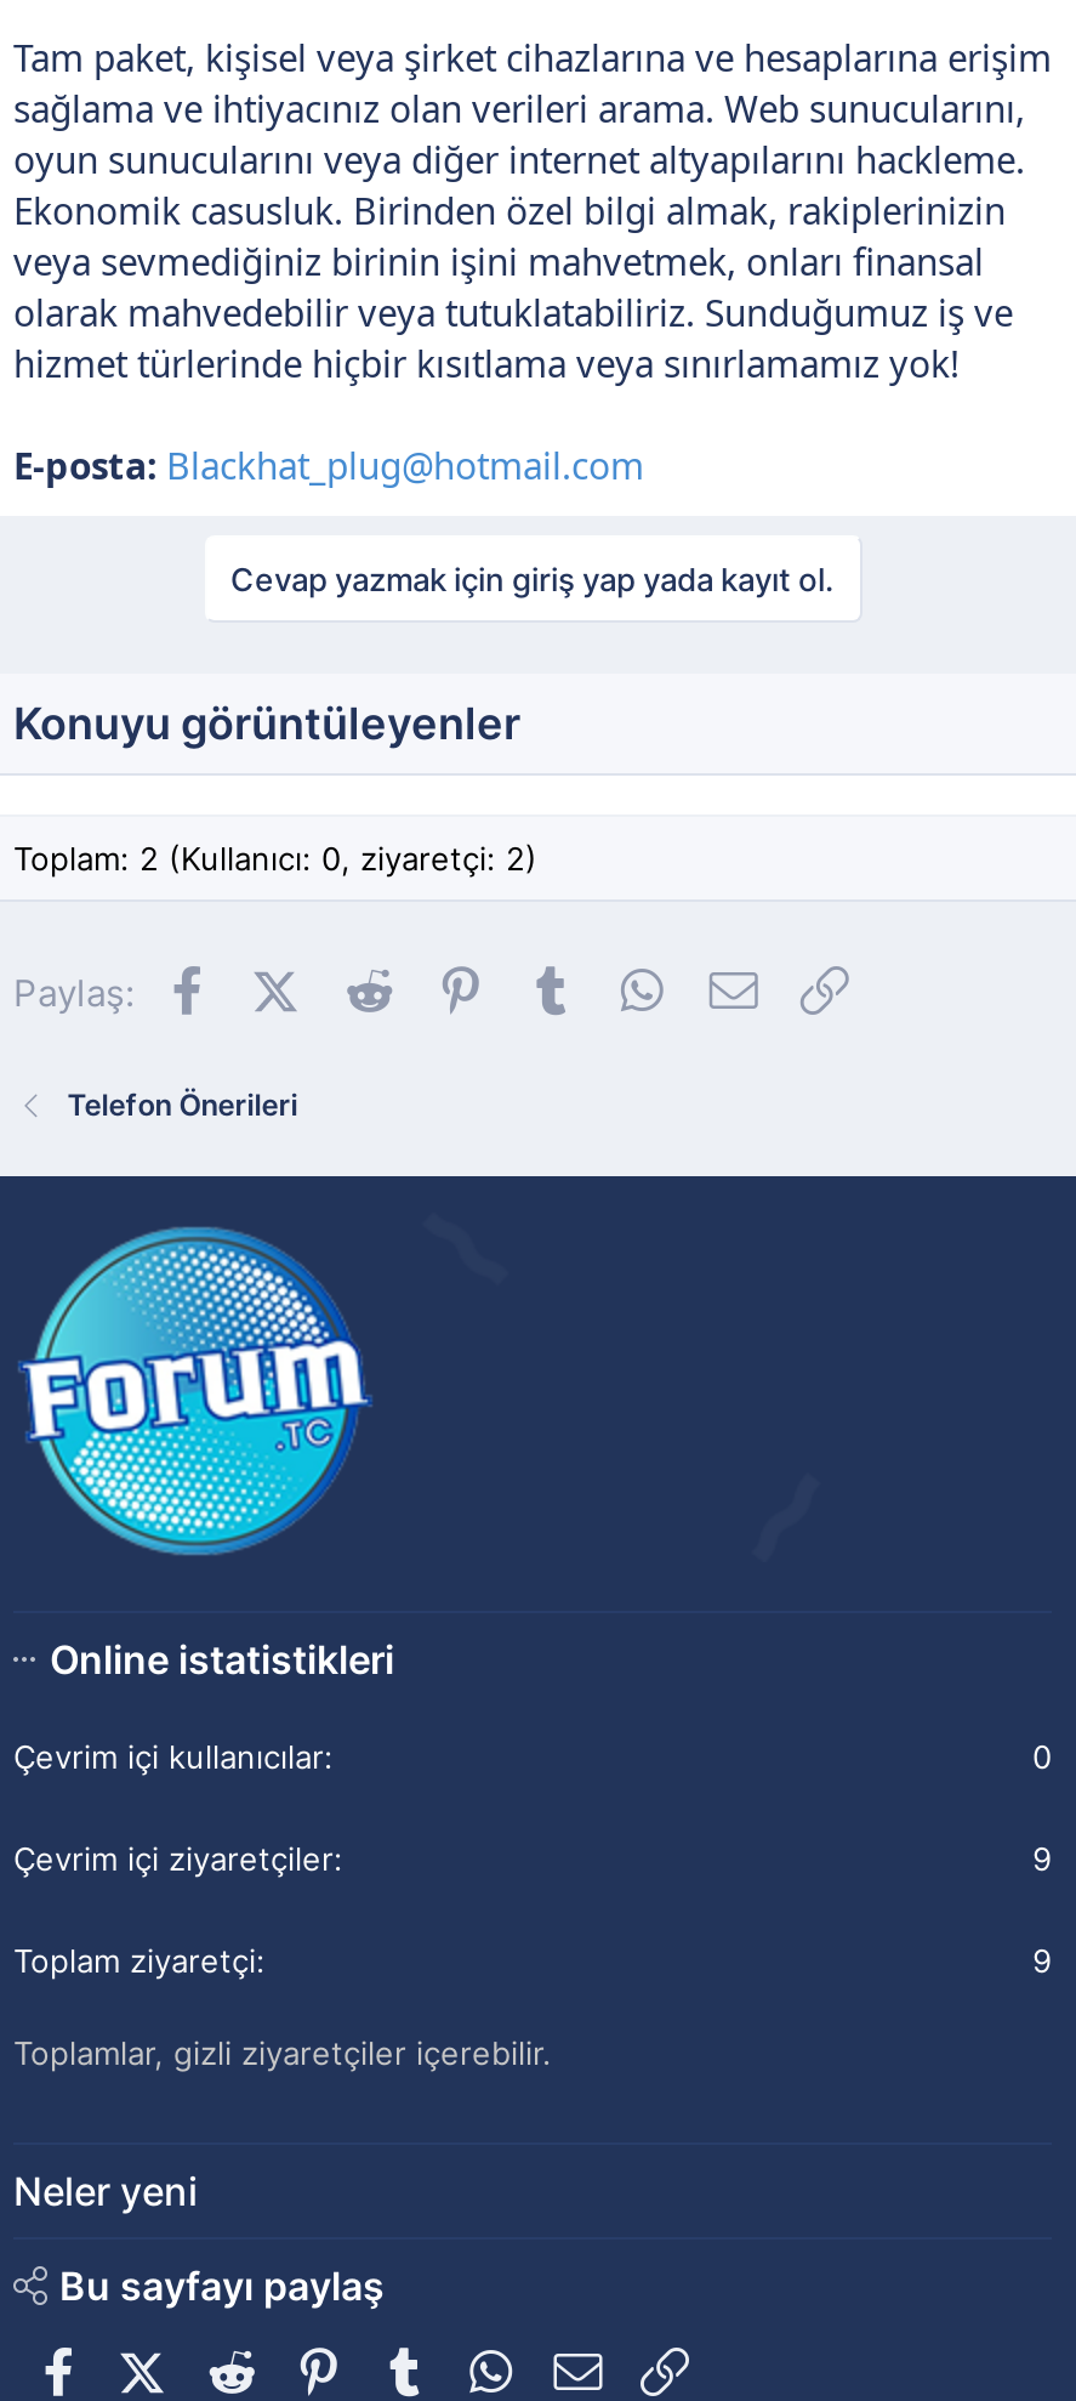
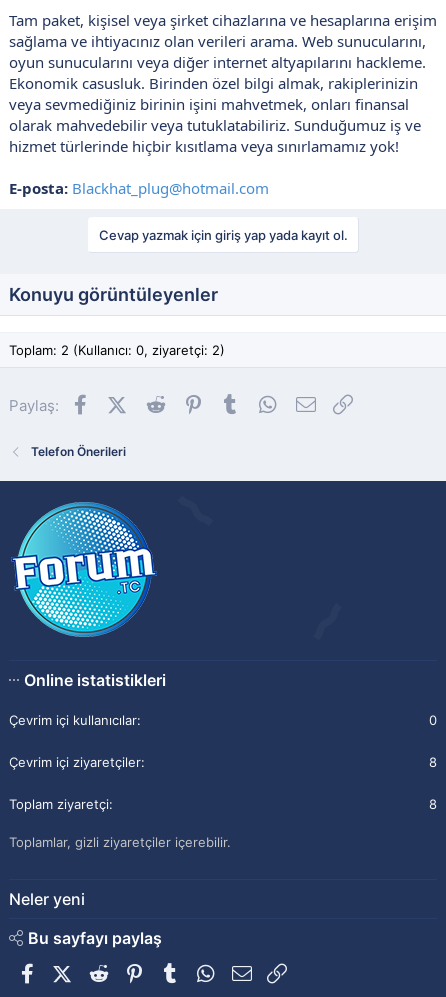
[1032,1839,1052,1878] 9 -> [429,754,437,770] 8
[1032,1941,1052,1980] 9 -> [429,796,437,812] 8

